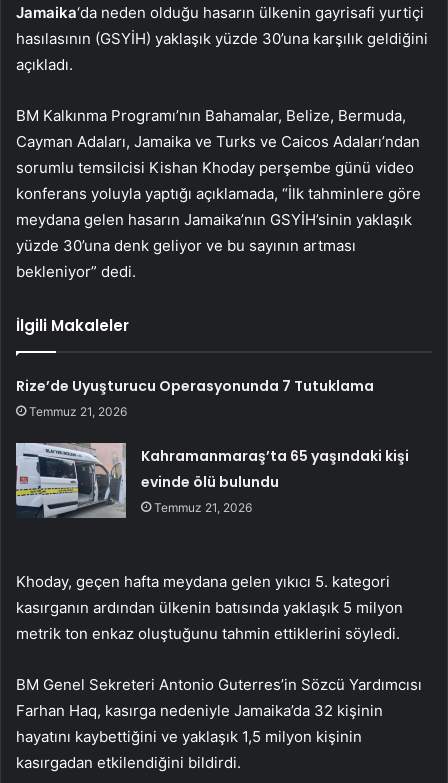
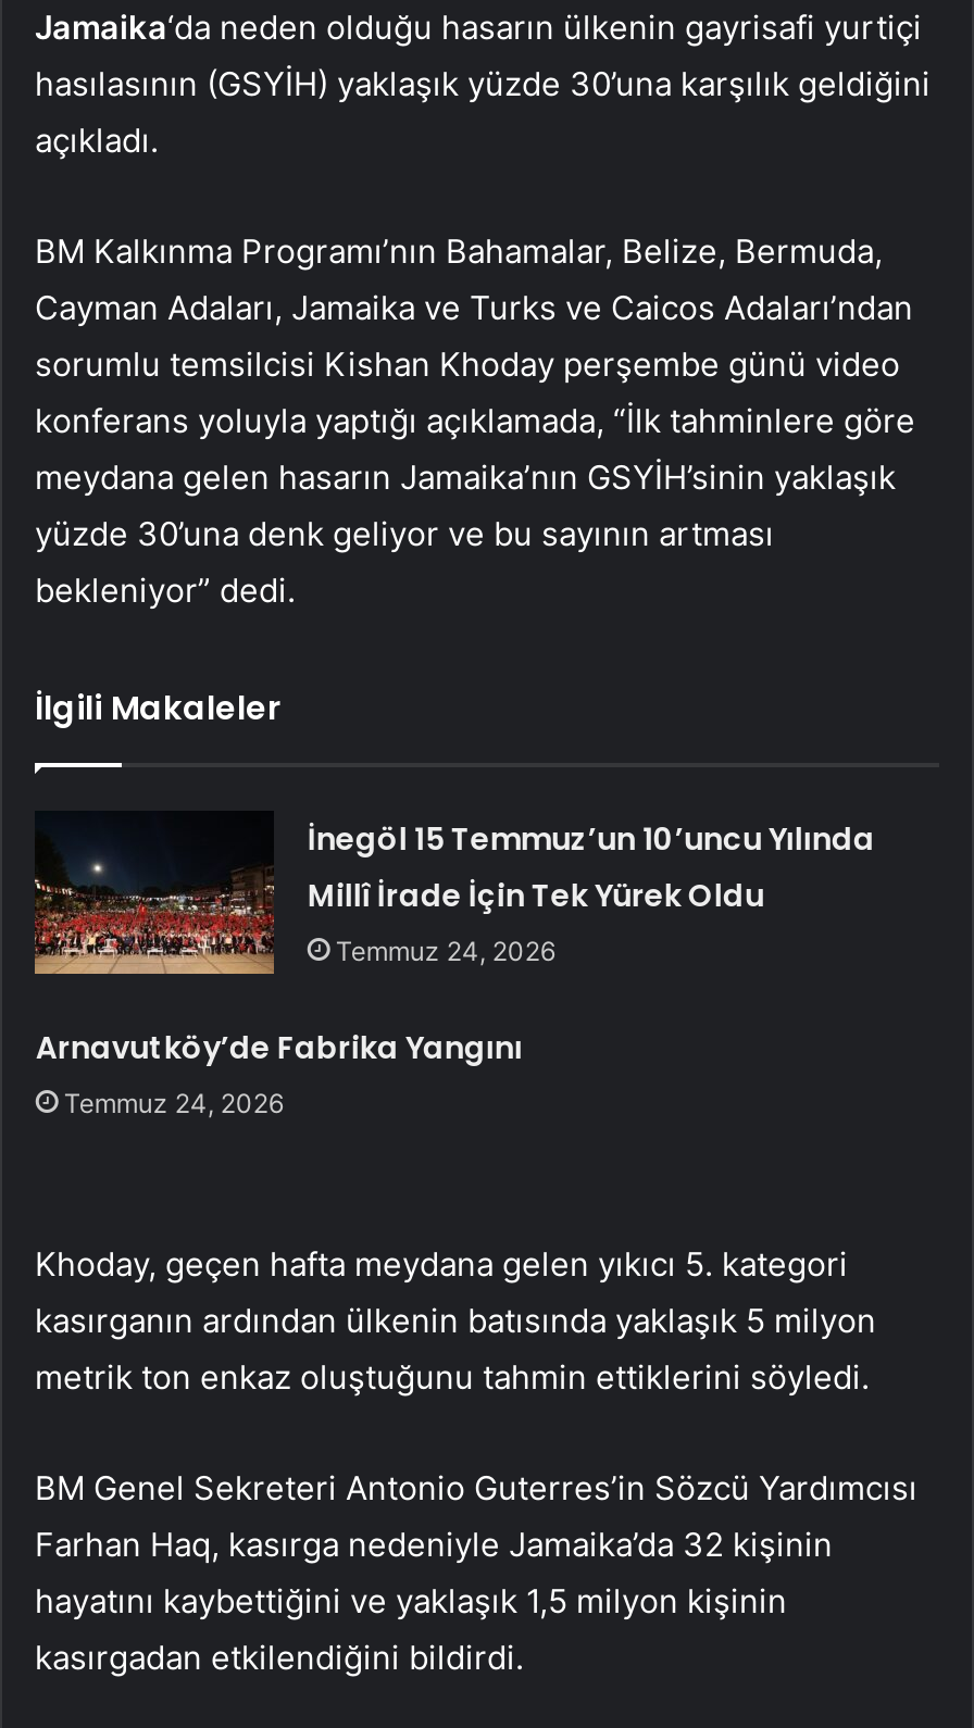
[16,376,374,419] Rize’de Uyuşturucu Operasyonunda 7 Tutuklama | Temmuz 21, 2026 -> [307,818,875,968] İnegöl 15 Temmuz’un 10’uncu Yılında | Millî İrade İçin Tek Yürek Oldu | Temmuz 24, 2026
[15,427,409,515] [image] | Kahramanmaraş’ta 65 yaşındaki kişi | evinde ölü bulundu | Temmuz 21, 2026 -> [33,928,522,1120] [image] | Arnavutköy’de Fabrika Yangını | Temmuz 24, 2026

